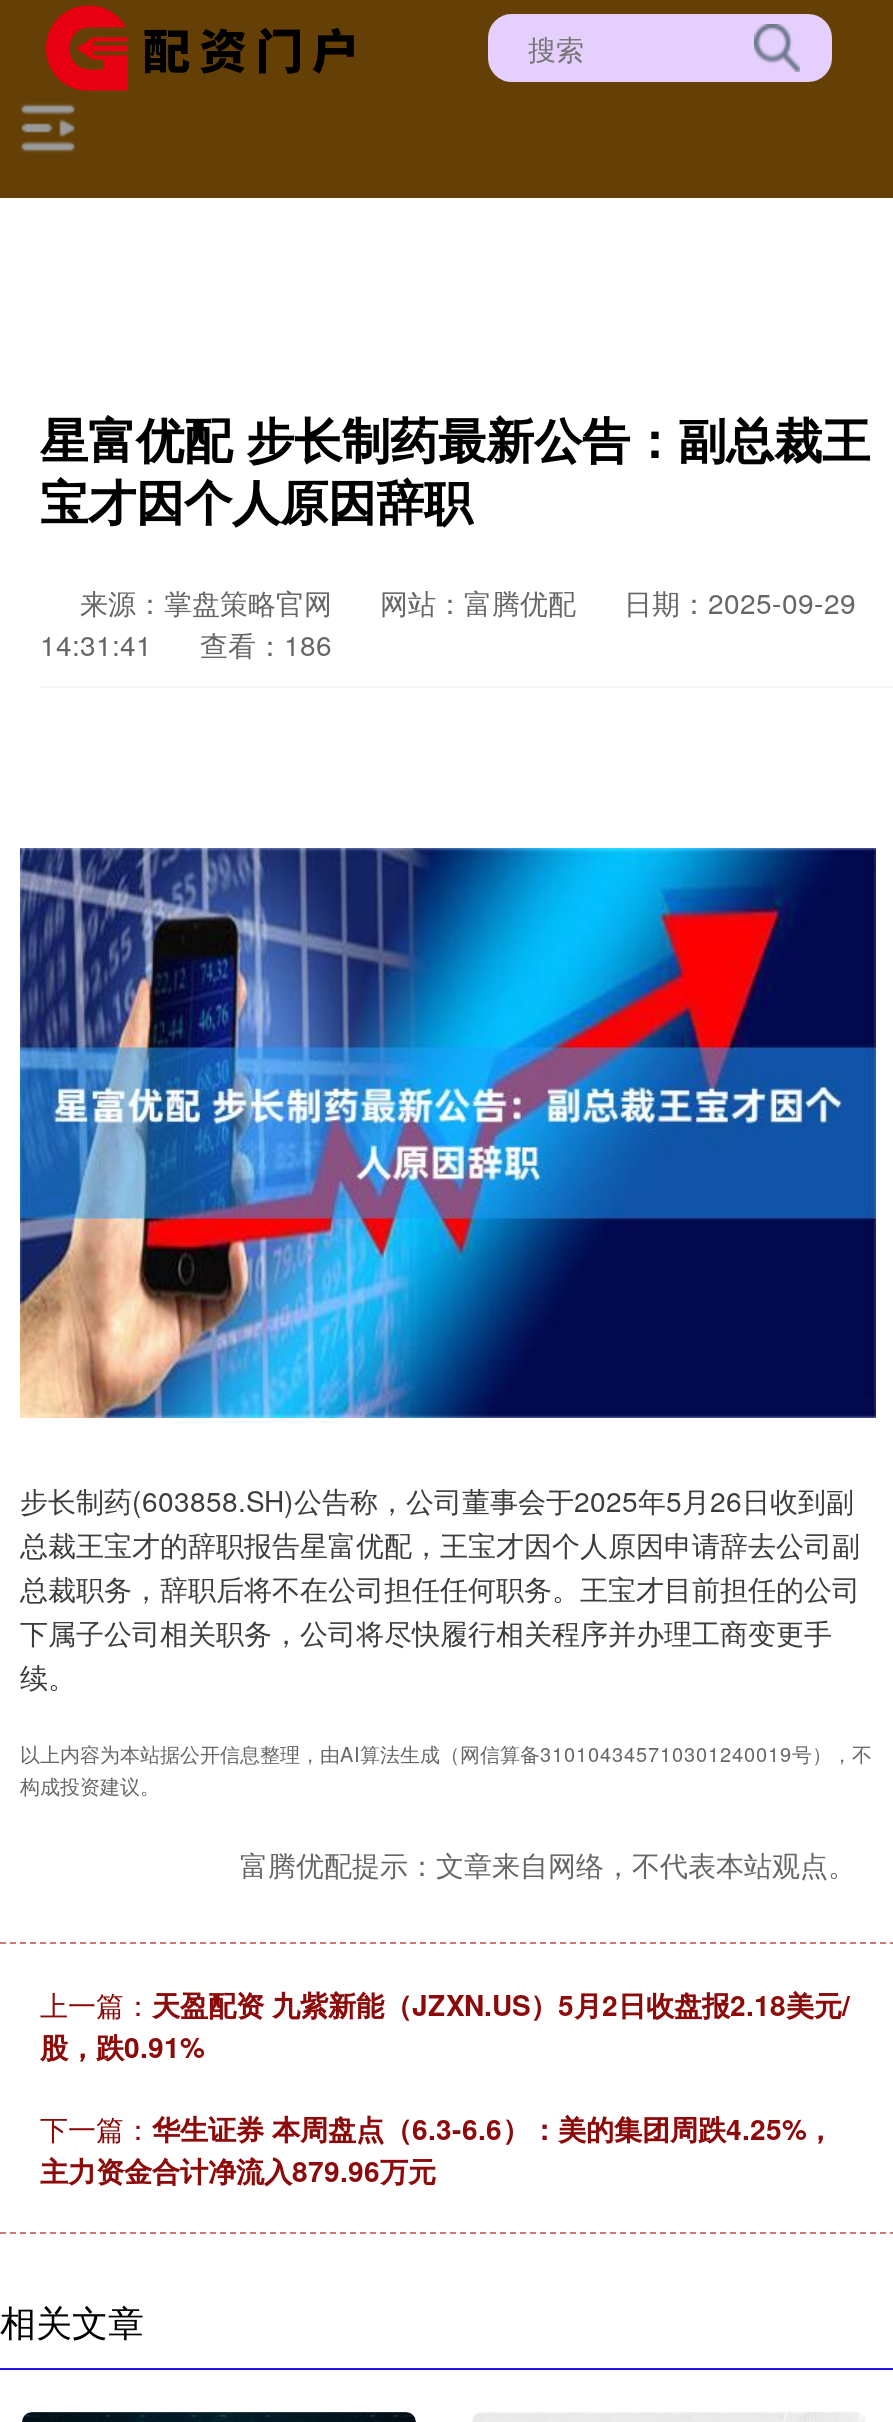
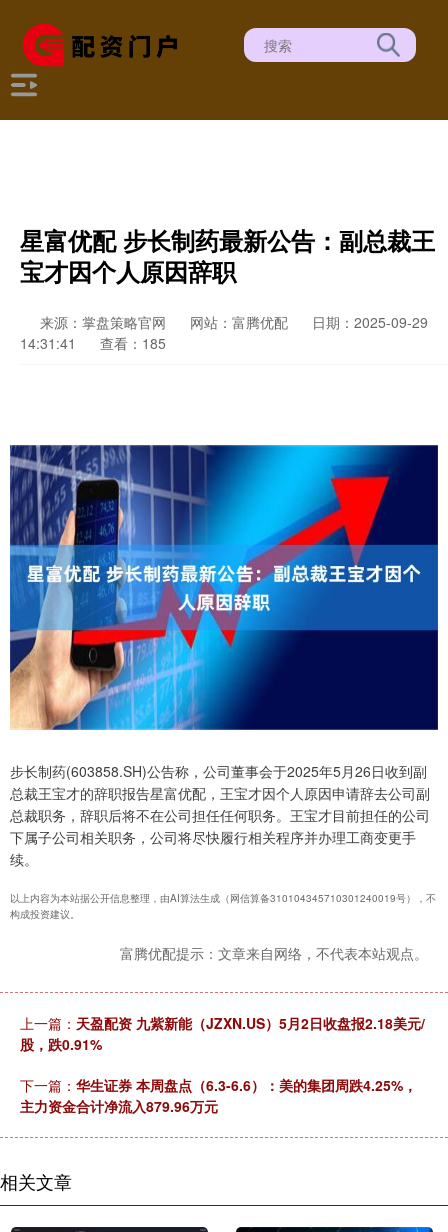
[40,624,332,664] 14:31:41 查看：186 -> [20,333,166,353] 14:31:41 查看：185

